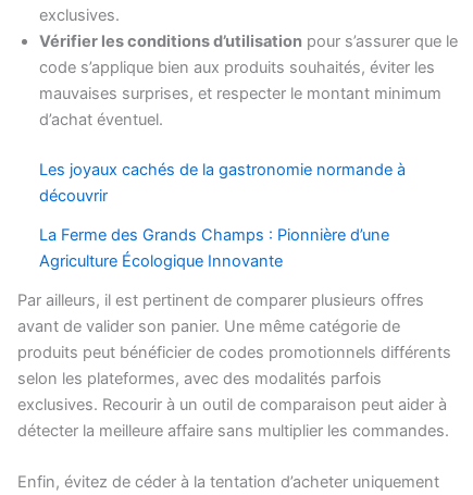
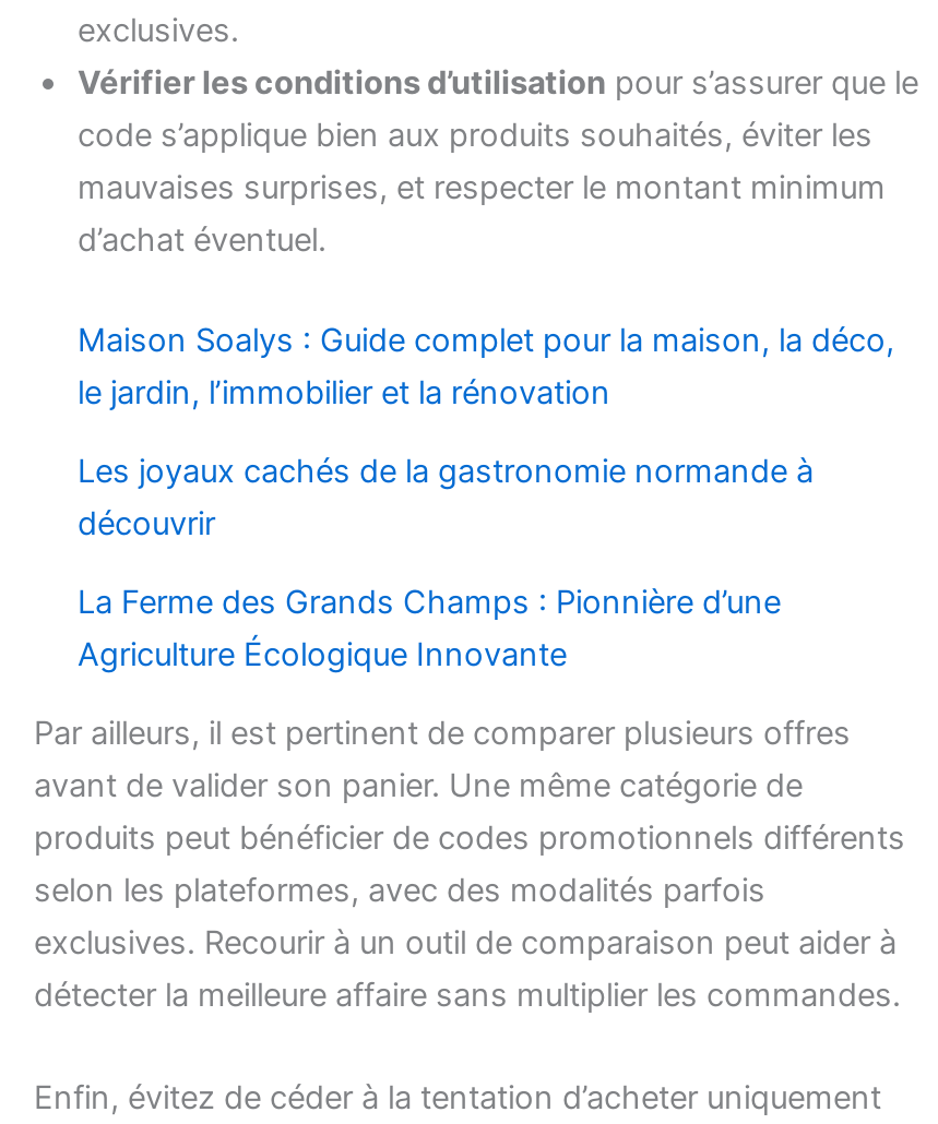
none -> [78,320,894,412] Maison Soalys : Guide complet pour la maison, la déco, | le jardin, l’immobilier et la rénovation

